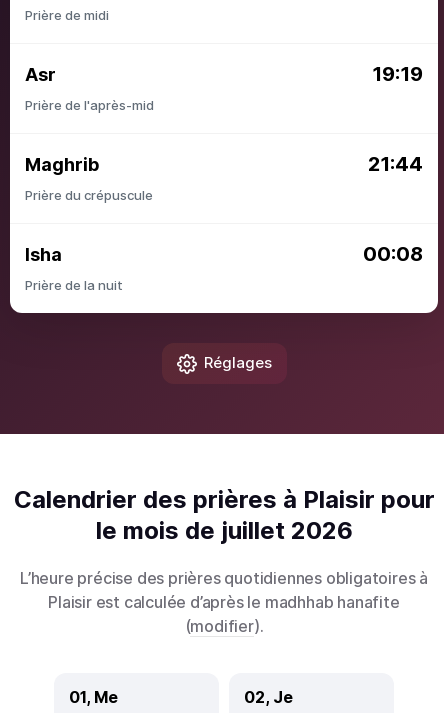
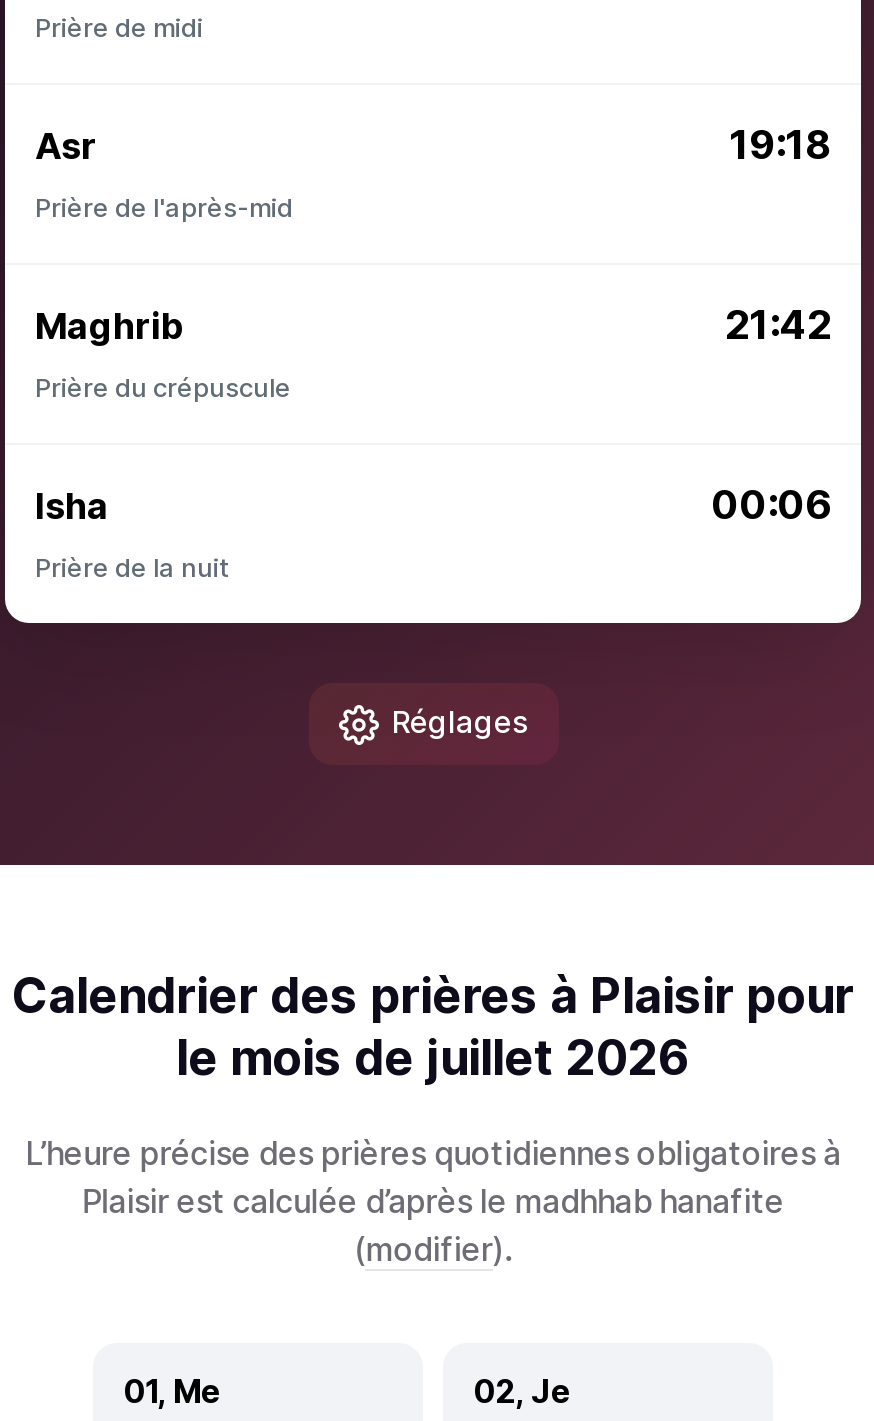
[372,62,423,86] 19:19 -> [729,121,831,169] 19:18
[368,152,423,176] 21:44 -> [725,301,831,349] 21:42
[363,242,423,266] 00:08 -> [711,481,831,529] 00:06

